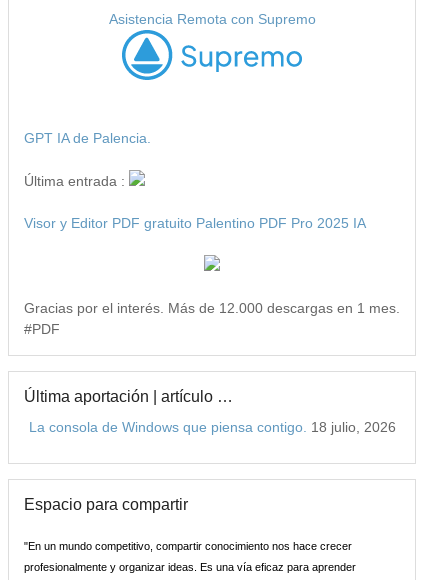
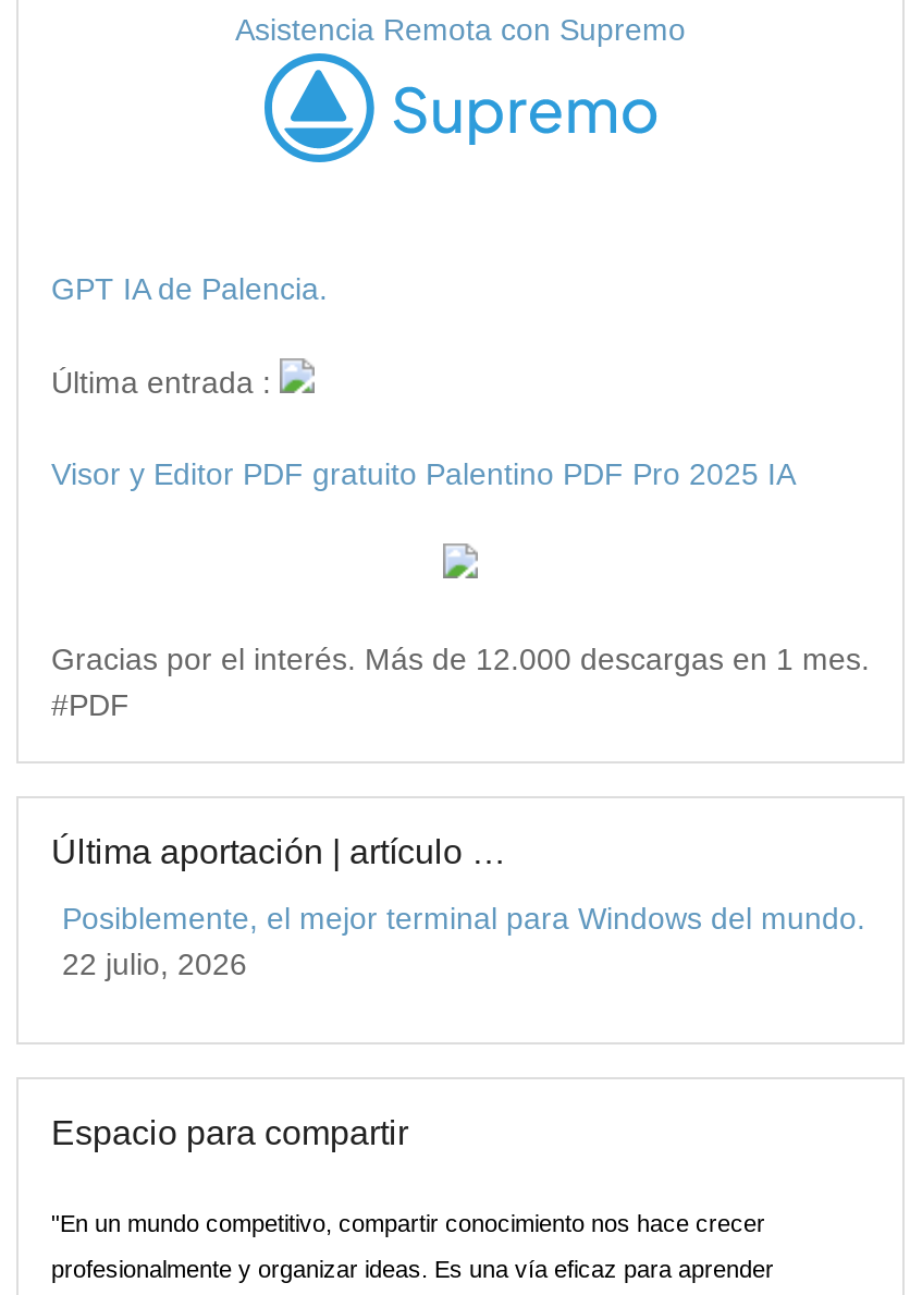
[29,419,396,435] La consola de Windows que piensa contigo. 18 julio, 2026 -> [62,901,865,981] Posiblemente, el mejor terminal para Windows del mundo. | 22 julio, 2026

